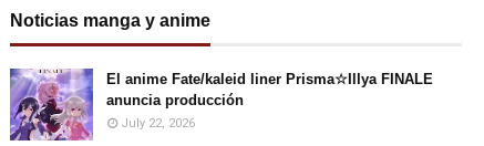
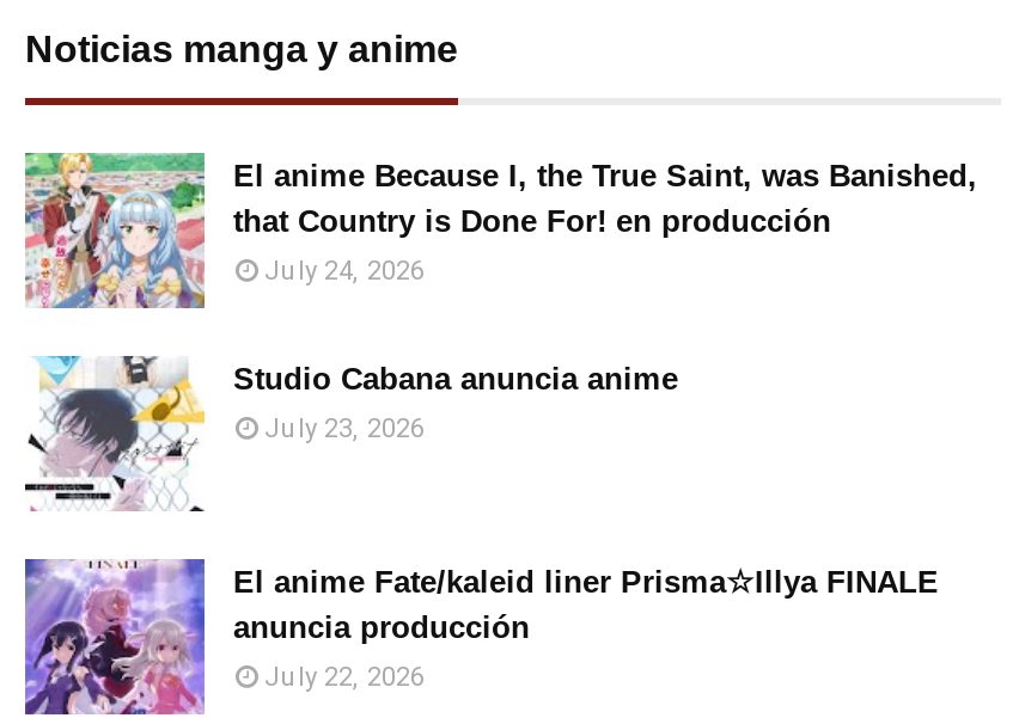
none -> [23,151,977,444] [image] | El anime Because I, the True Saint, was Banished, | that Country is Done For! en producción | July 24, 2026 | Studio Cabana anuncia anime | July 23, 2026
none -> [23,354,207,514] [image]

